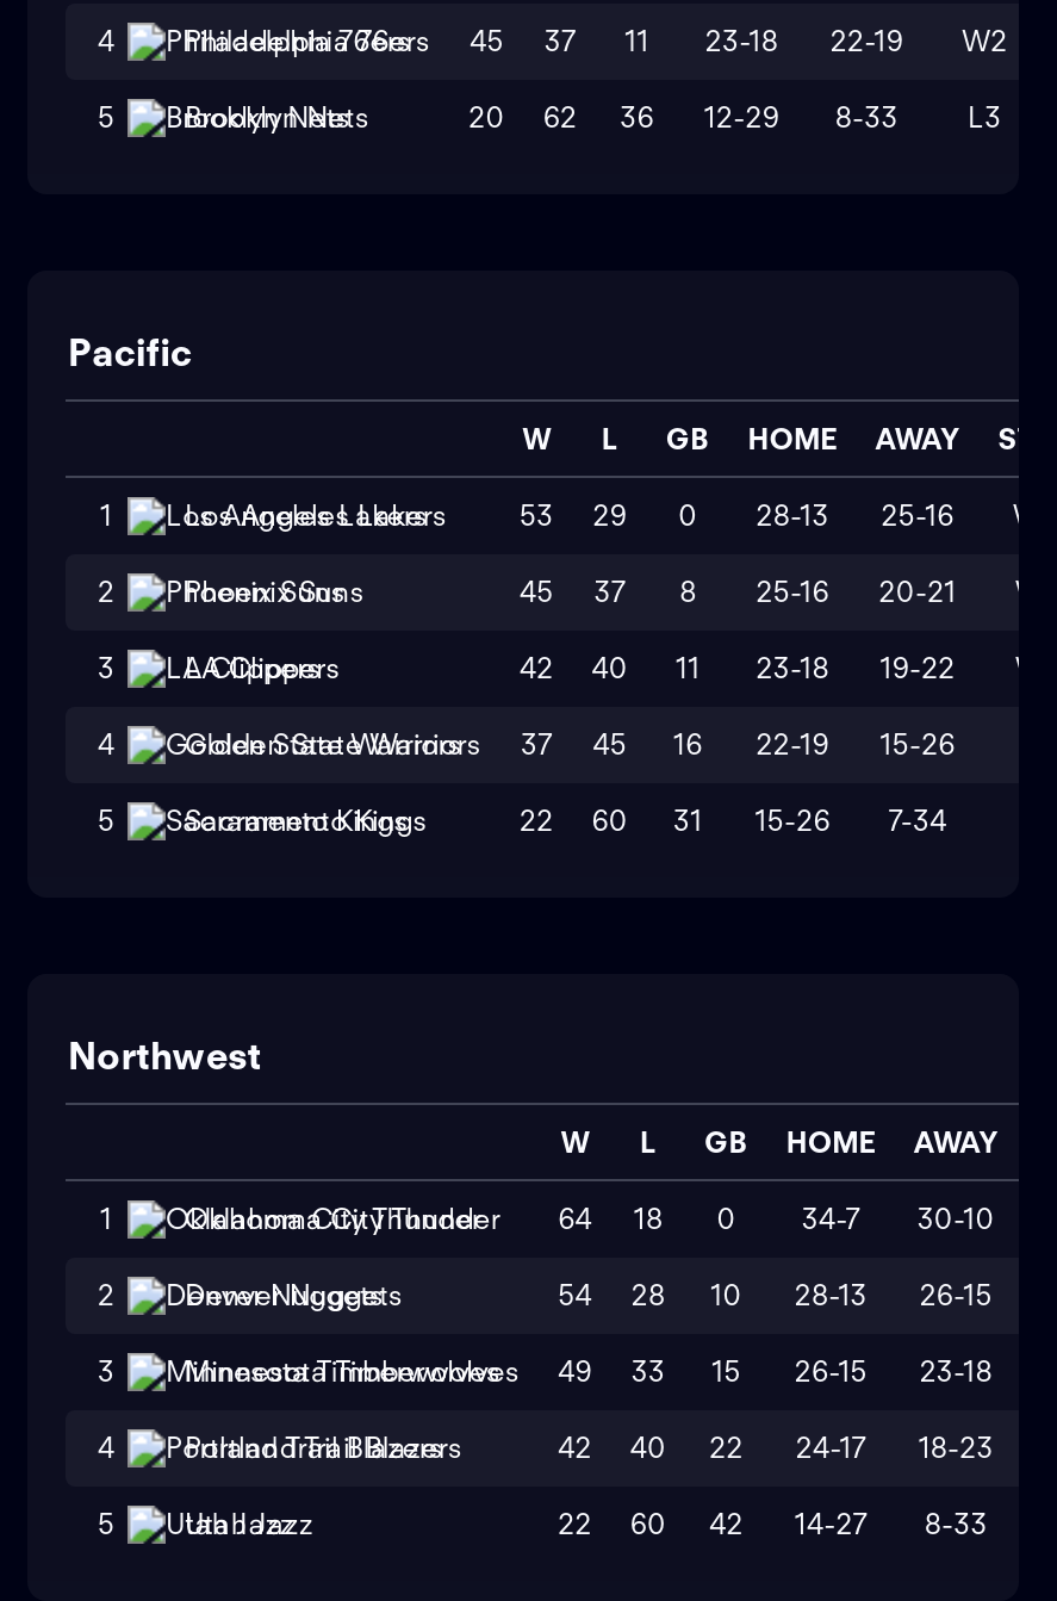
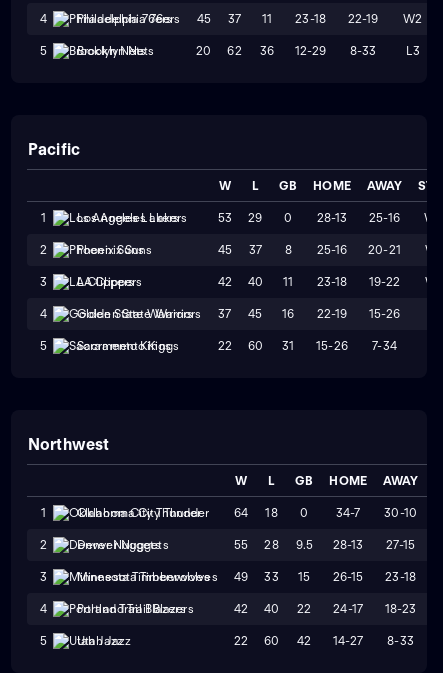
[558,1277,592,1313] 54 -> [234,537,248,552] 55
[710,1277,742,1313] 10 -> [296,537,313,552] 9.5
[919,1277,992,1313] 26-15 -> [386,537,415,552] 27-15

